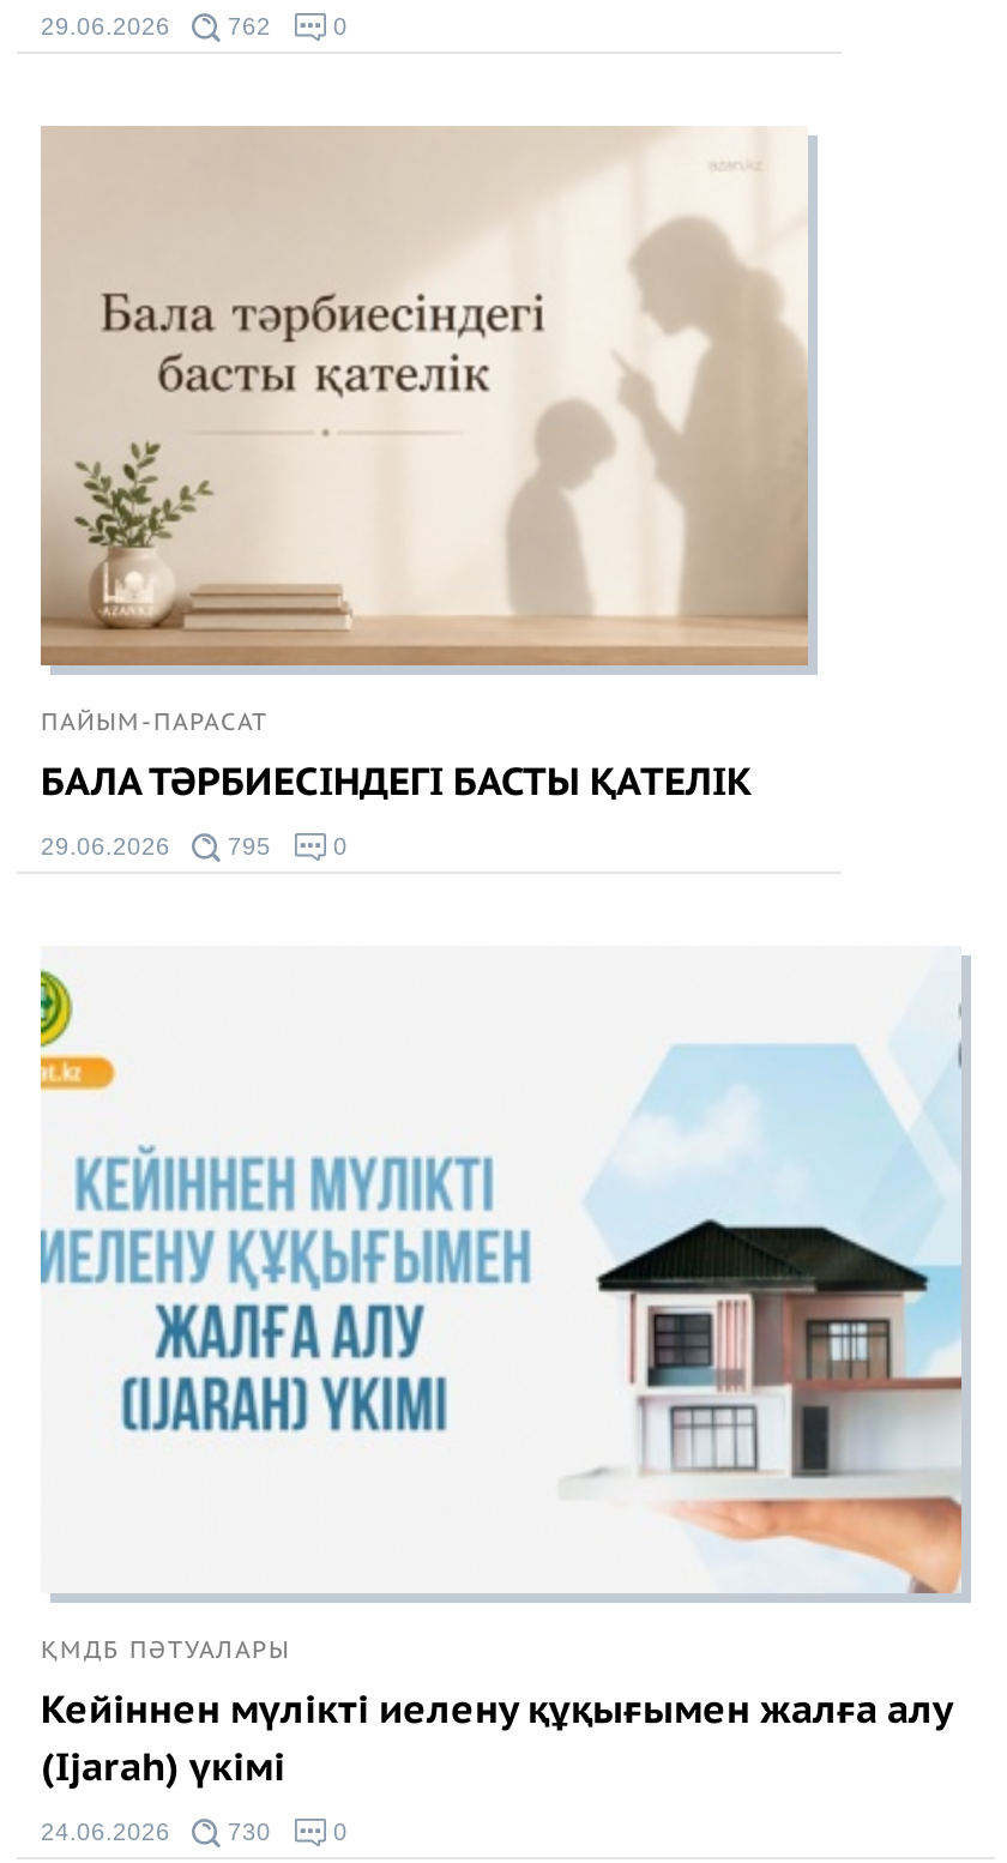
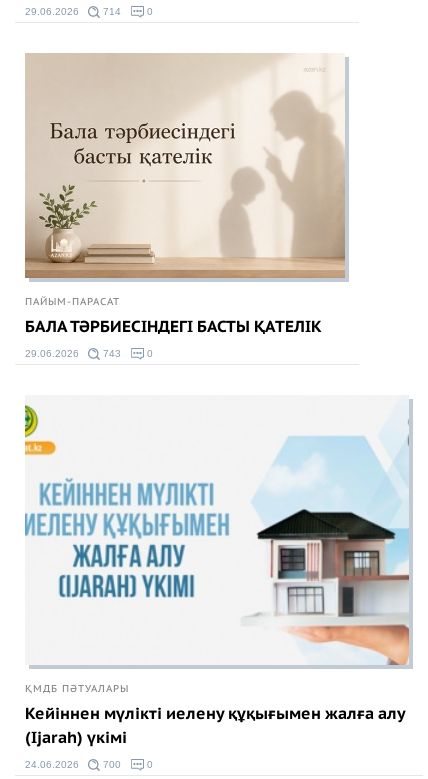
[41,14,271,41] 29.06.2026 762 -> [25,6,121,17] 29.06.2026 714
[41,834,271,861] 29.06.2026 795 -> [25,348,121,359] 29.06.2026 743
[41,1820,271,1846] 24.06.2026 730 -> [25,759,121,770] 24.06.2026 700

